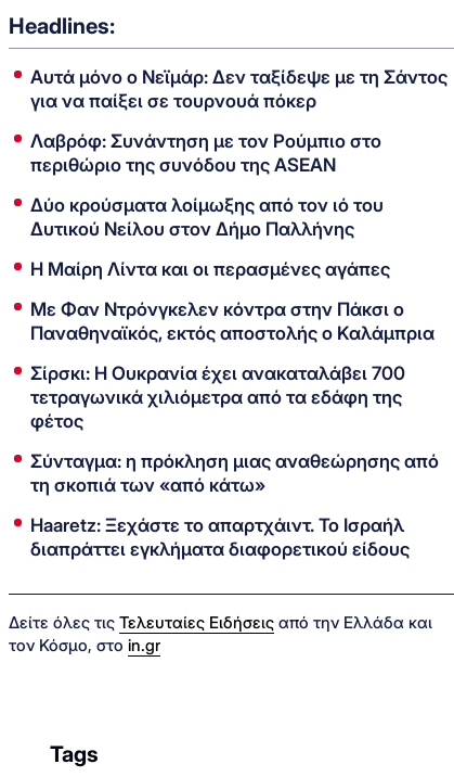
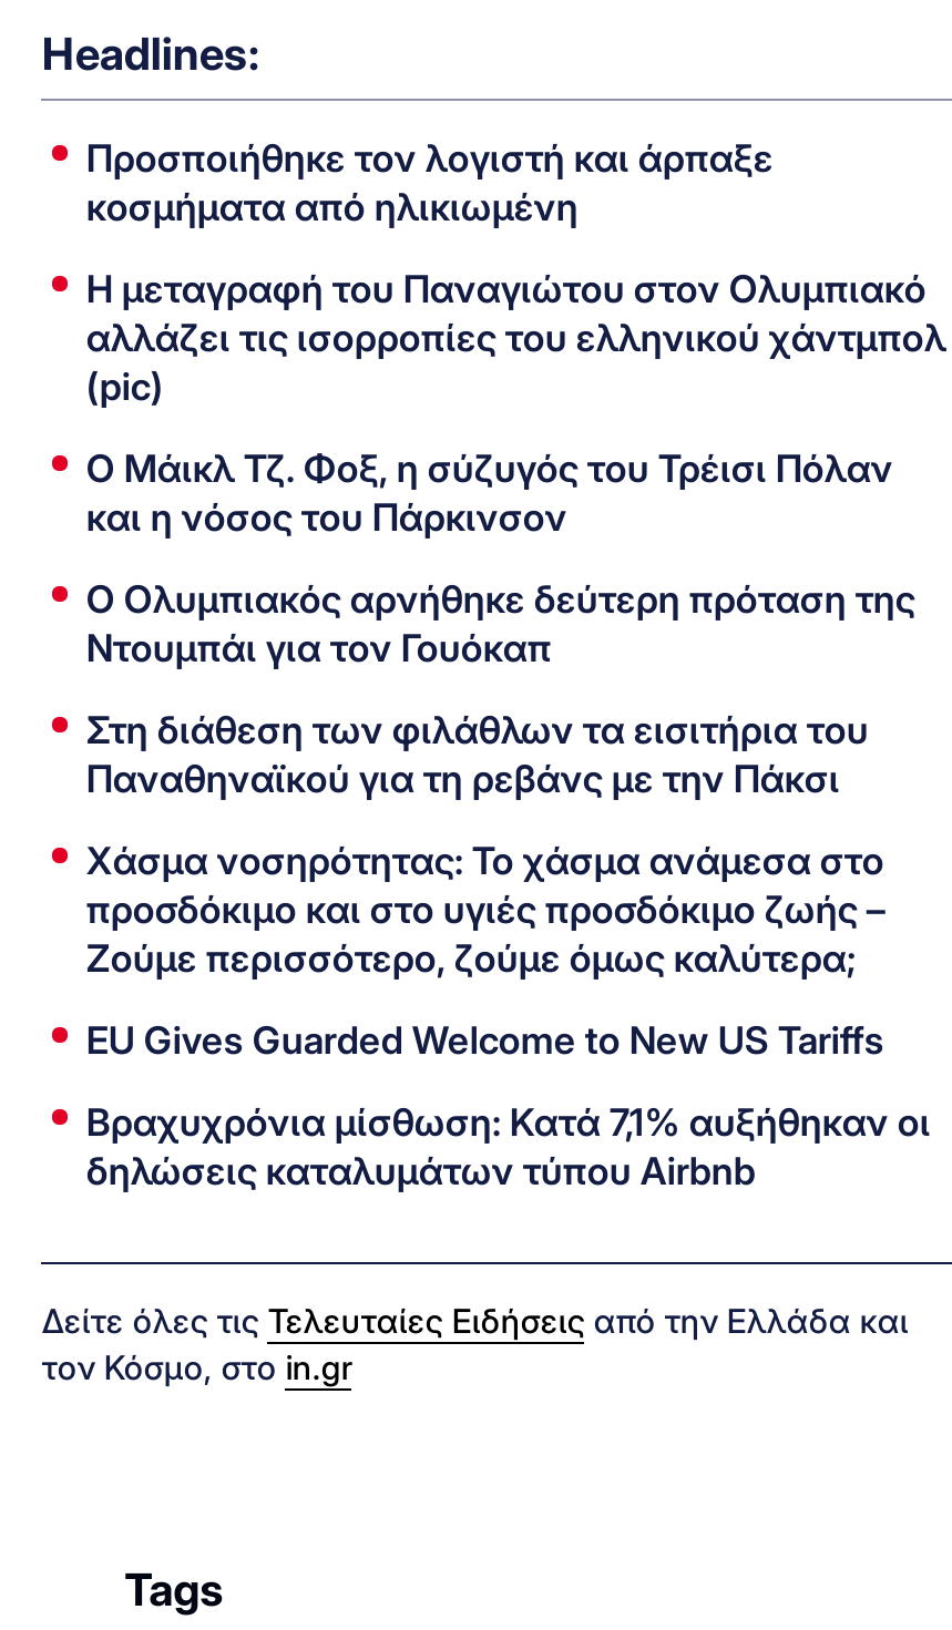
[31,66,448,111] Αυτά μόνο ο Νεϊμάρ: Δεν ταξίδεψε με τη Σάντος | για να παίξει σε τουρνουά πόκερ -> [86,136,773,229] Προσποιήθηκε τον λογιστή και άρπαξε | κοσμήματα από ηλικιωμένη
[31,130,382,175] Λαβρόφ: Συνάντηση με τον Ρούμπιο στο | περιθώριο της συνόδου της ASEAN -> [86,266,946,408] Η μεταγραφή του Παναγιώτου στον Ολυμπιακό | αλλάζει τις ισορροπίες του ελληνικού χάντμπολ | (pic)
[31,194,384,240] Δύο κρούσματα λοίμωξης από τον ιό του | Δυτικού Νείλου στον Δήμο Παλλήνης -> [86,446,893,539] Ο Μάικλ Τζ. Φοξ, η σύζυγός του Τρέισι Πόλαν | και η νόσος του Πάρκινσον
[31,258,390,280] Η Μαίρη Λίντα και οι περασμένες αγάπες -> [86,577,915,670] Ο Ολυμπιακός αρνήθηκε δεύτερη πρόταση της | Ντουμπάι για τον Γουόκαπ
[31,298,435,344] Με Φαν Ντρόνγκελεν κόντρα στην Πάκσι ο | Παναθηναϊκός, εκτός αποστολής ο Καλάμπρια -> [86,707,868,800] Στη διάθεση των φιλάθλων τα εισιτήρια του | Παναθηναϊκού για τη ρεβάνς με την Πάκσι
[31,362,406,432] Σίρσκι: Η Ουκρανία έχει ανακαταλάβει 700 | τετραγωνικά χιλιόμετρα από τα εδάφη της | φέτος -> [86,838,886,980] Χάσμα νοσηρότητας: Το χάσμα ανάμεσα στο | προσδόκιμο και στο υγιές προσδόκιμο ζωής – | Ζούμε περισσότερο, ζούμε όμως καλύτερα;
[31,450,439,496] Σύνταγμα: η πρόκληση μιας αναθεώρησης από | τη σκοπιά των «από κάτω» -> [86,1018,884,1062] EU Gives Guarded Welcome to New US Tariffs
[31,514,410,560] Haaretz: Ξεχάστε το απαρτχάιντ. Το Ισραήλ | διαπράττει εγκλήματα διαφορετικού είδους -> [86,1100,930,1193] Βραχυχρόνια μίσθωση: Κατά 7,1% αυξήθηκαν οι | δηλώσεις καταλυμάτων τύπου Airbnb

